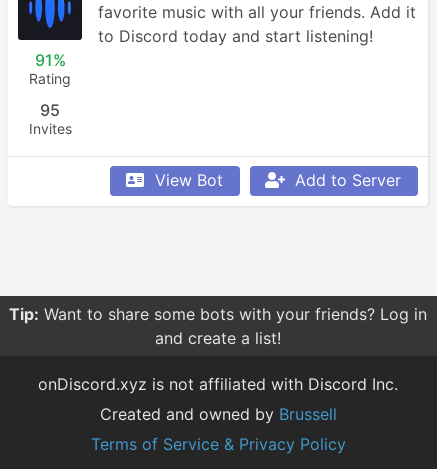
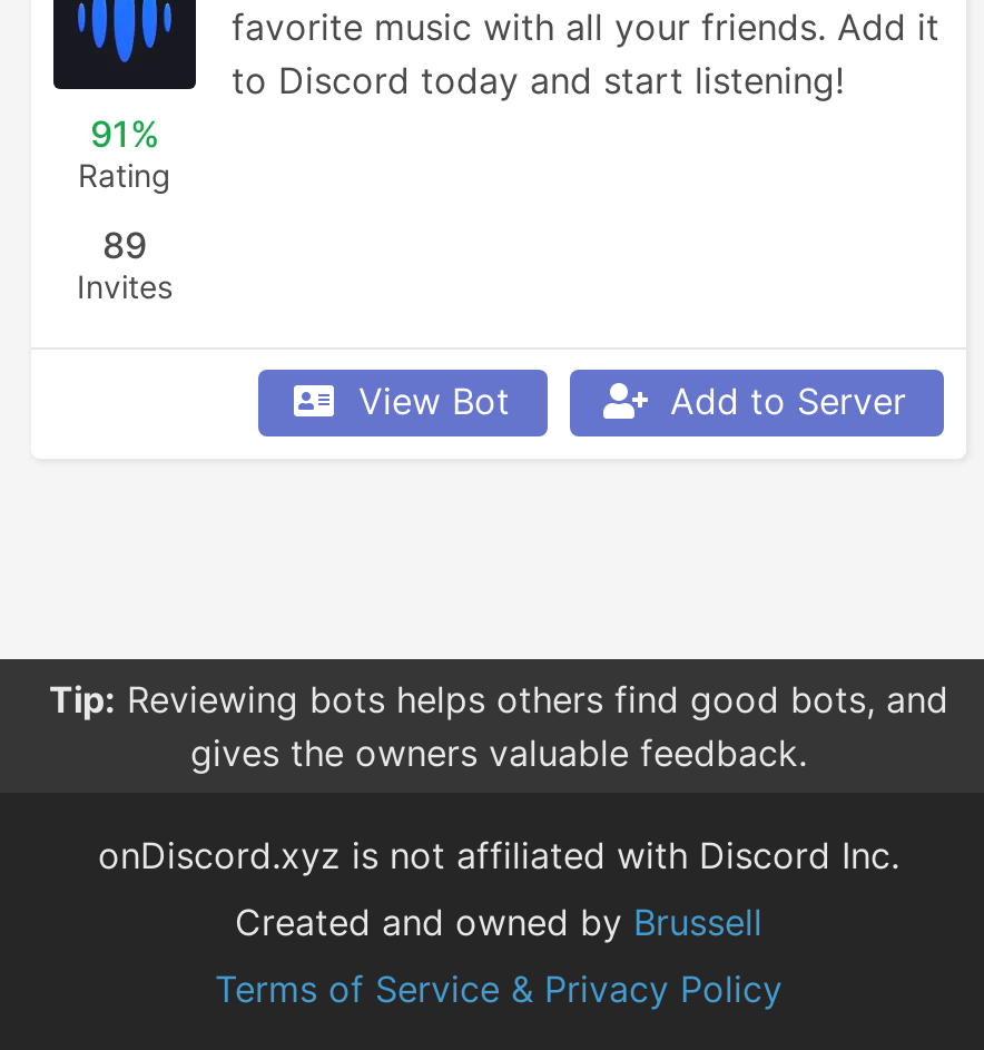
[40,100,60,120] 95 -> [102,223,147,267] 89
[9,304,427,348] Tip: Want to share some bots with your friends? Log in | and create a list! -> [49,677,948,775] Tip: Reviewing bots helps others find good bots, and | gives the owners valuable feedback.

